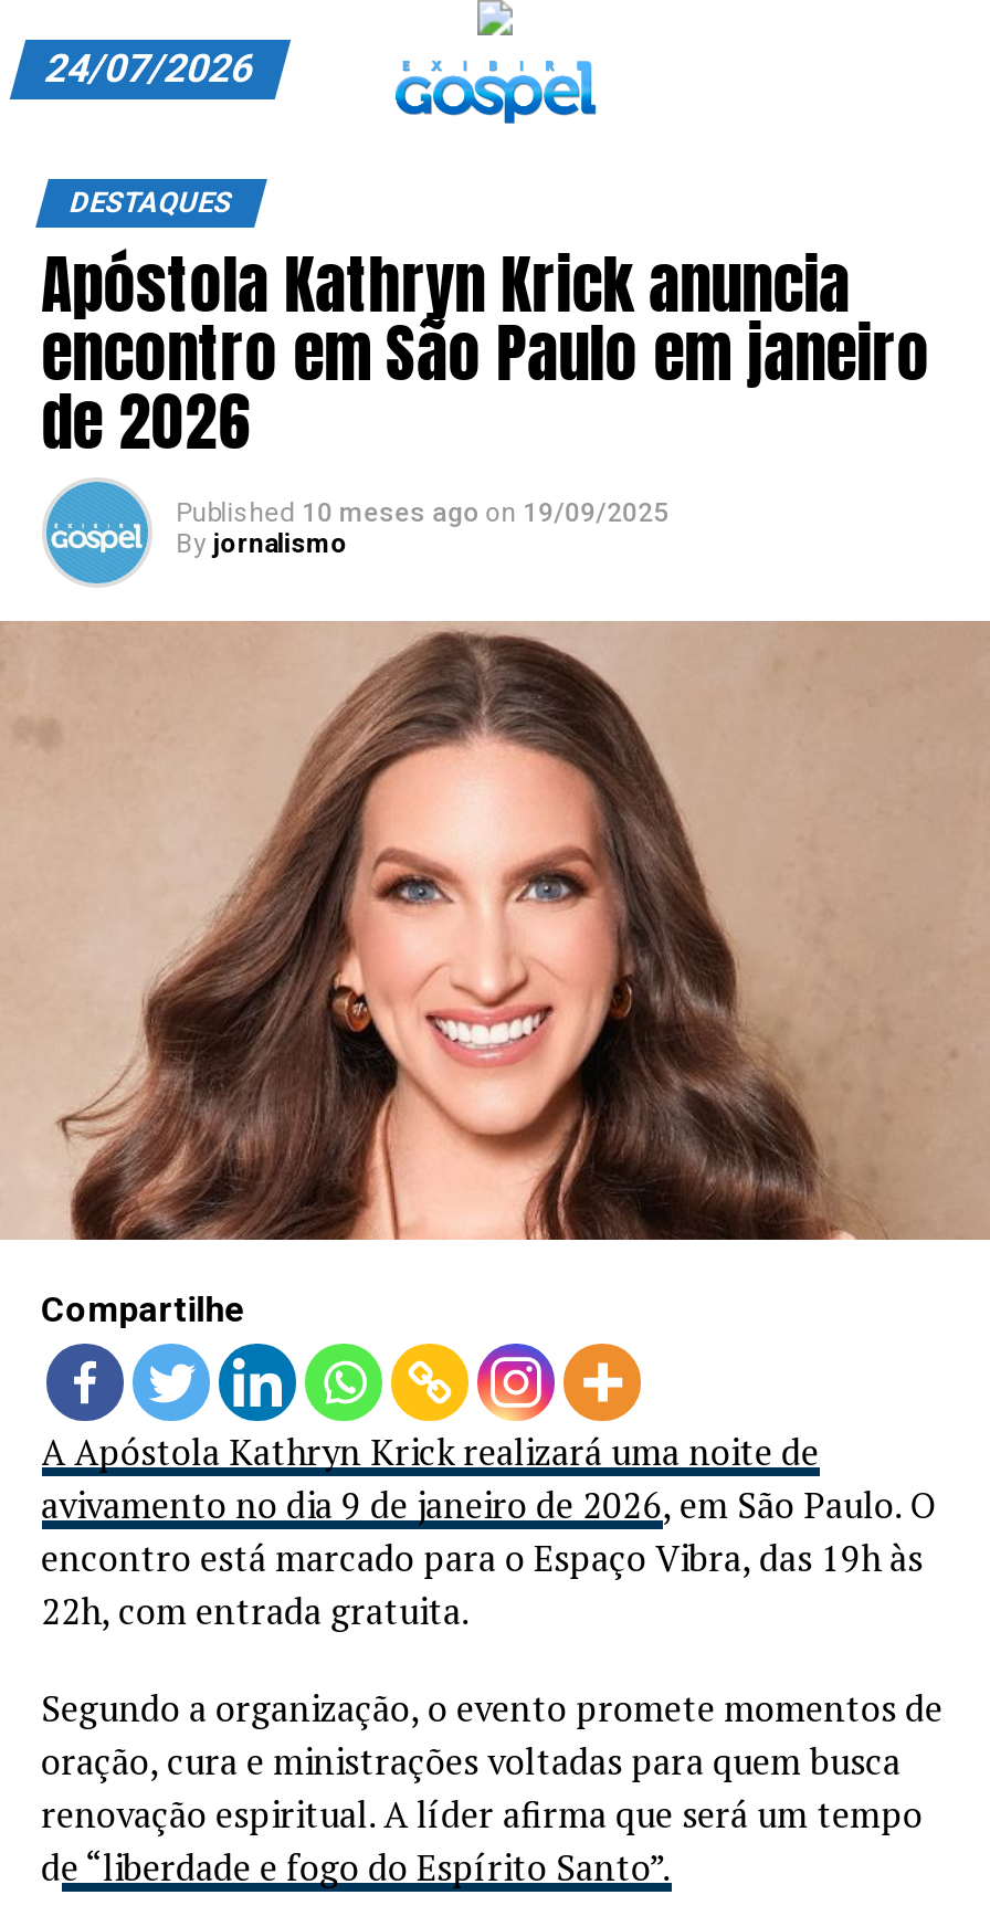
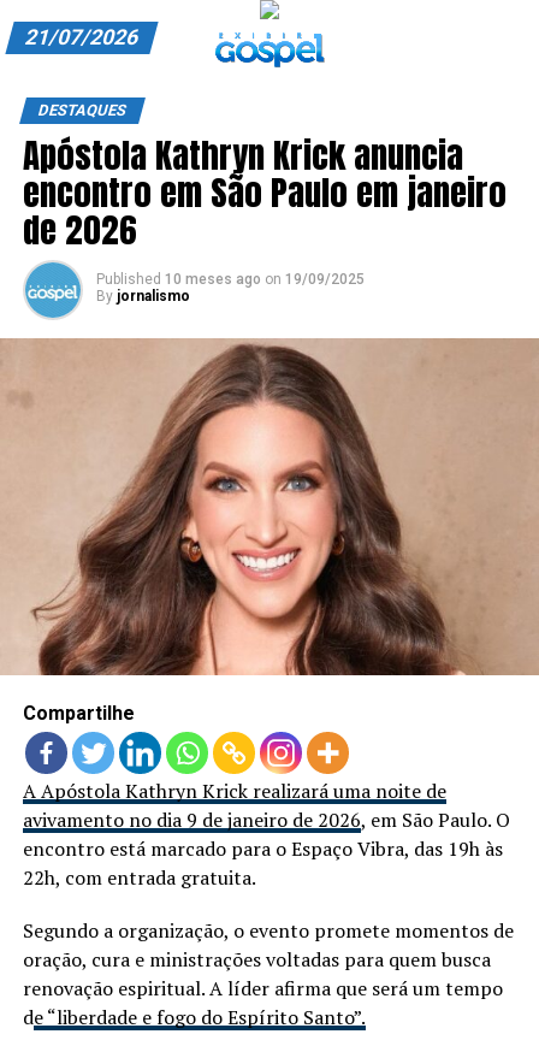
[41,46,260,91] 24/07/2026 -> [22,25,142,49] 21/07/2026

